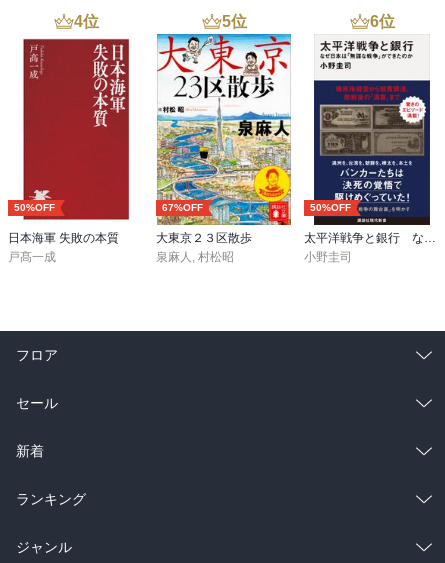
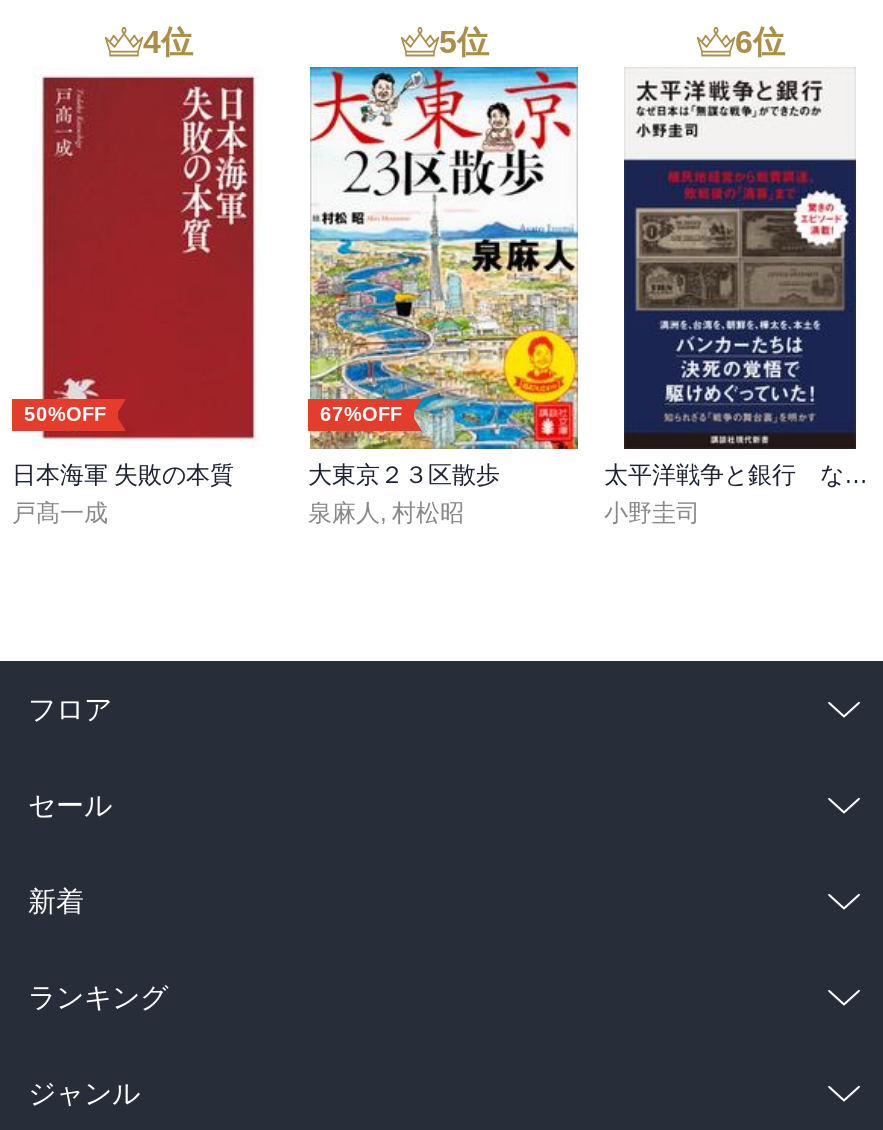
[310,202,351,213] 50%OFF -> none

